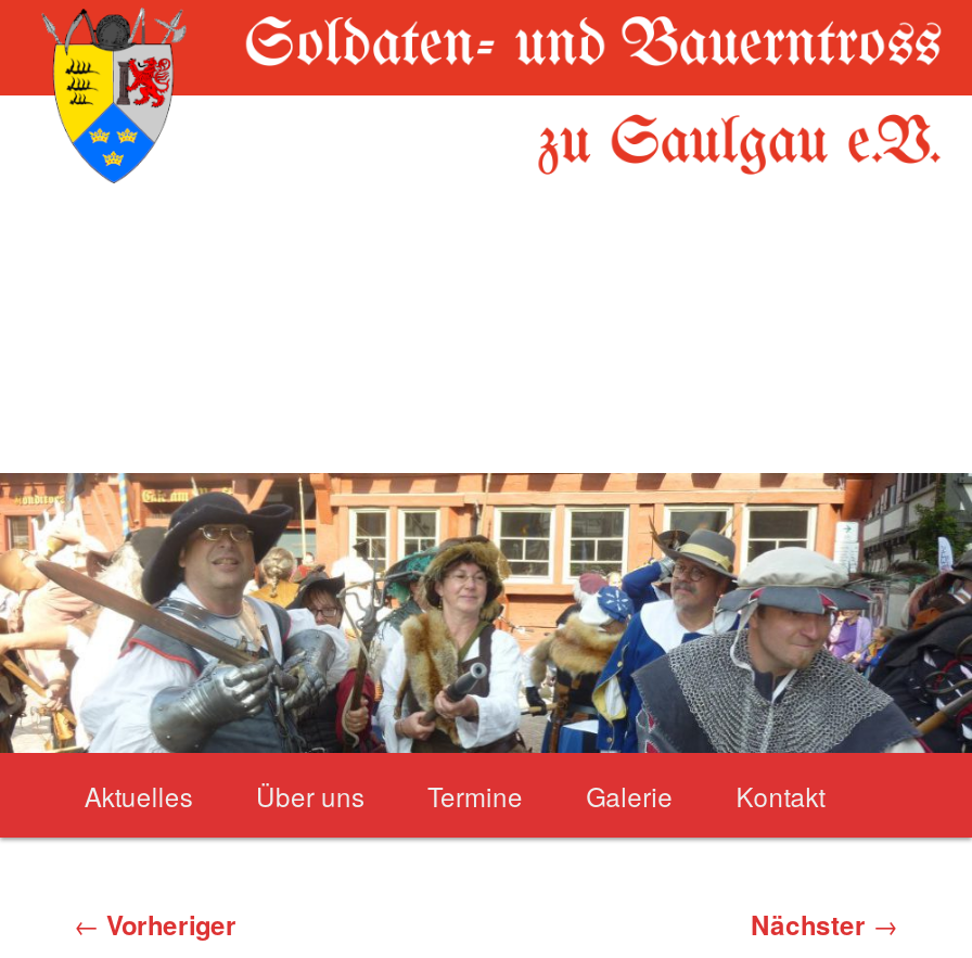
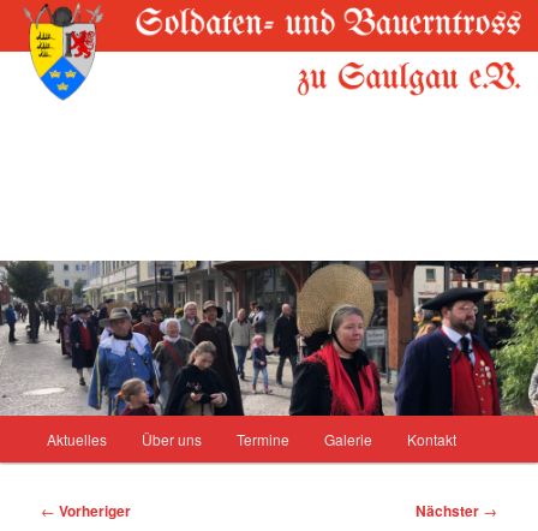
[7,471,965,757] [image] -> [4,259,534,417] [image]

